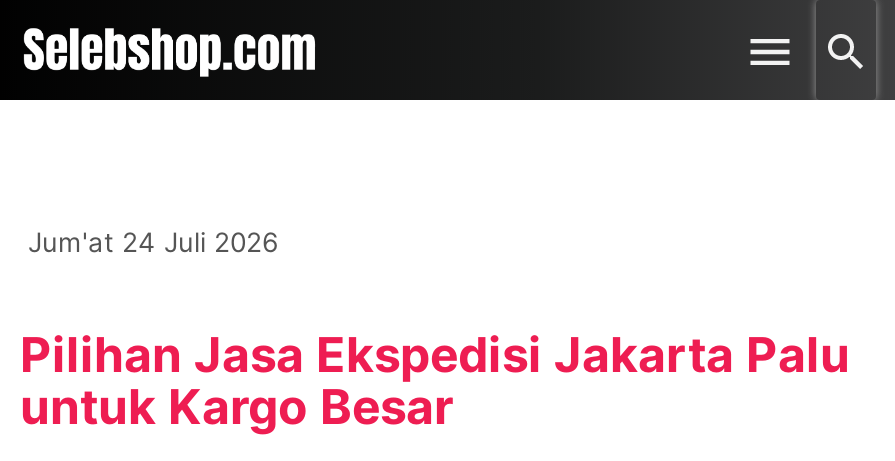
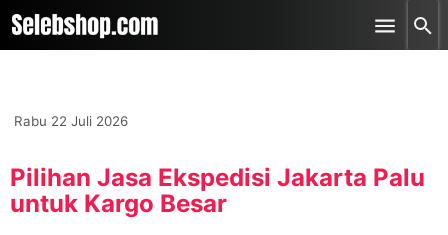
[28,226,278,258] Jum'at 24 Juli 2026 -> [14,113,128,129] Rabu 22 Juli 2026

